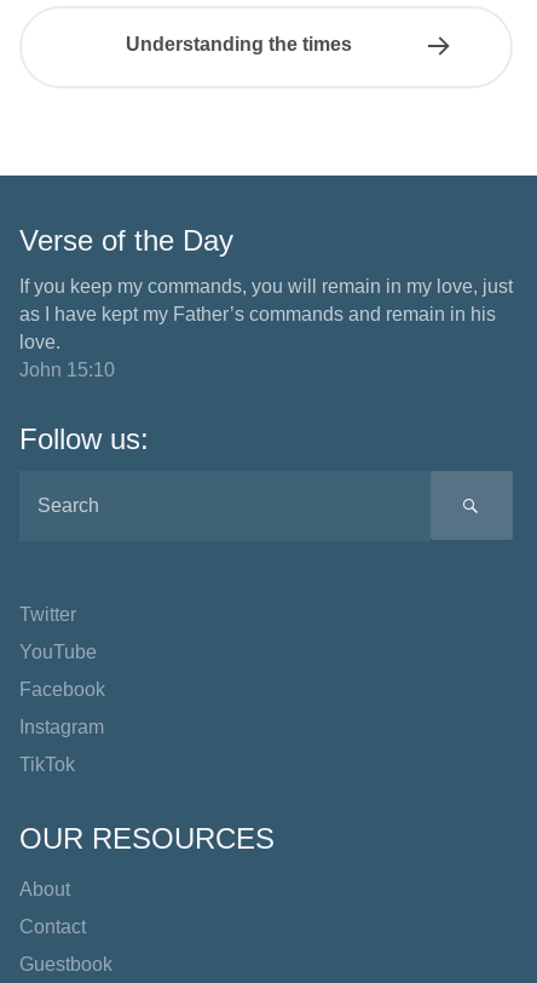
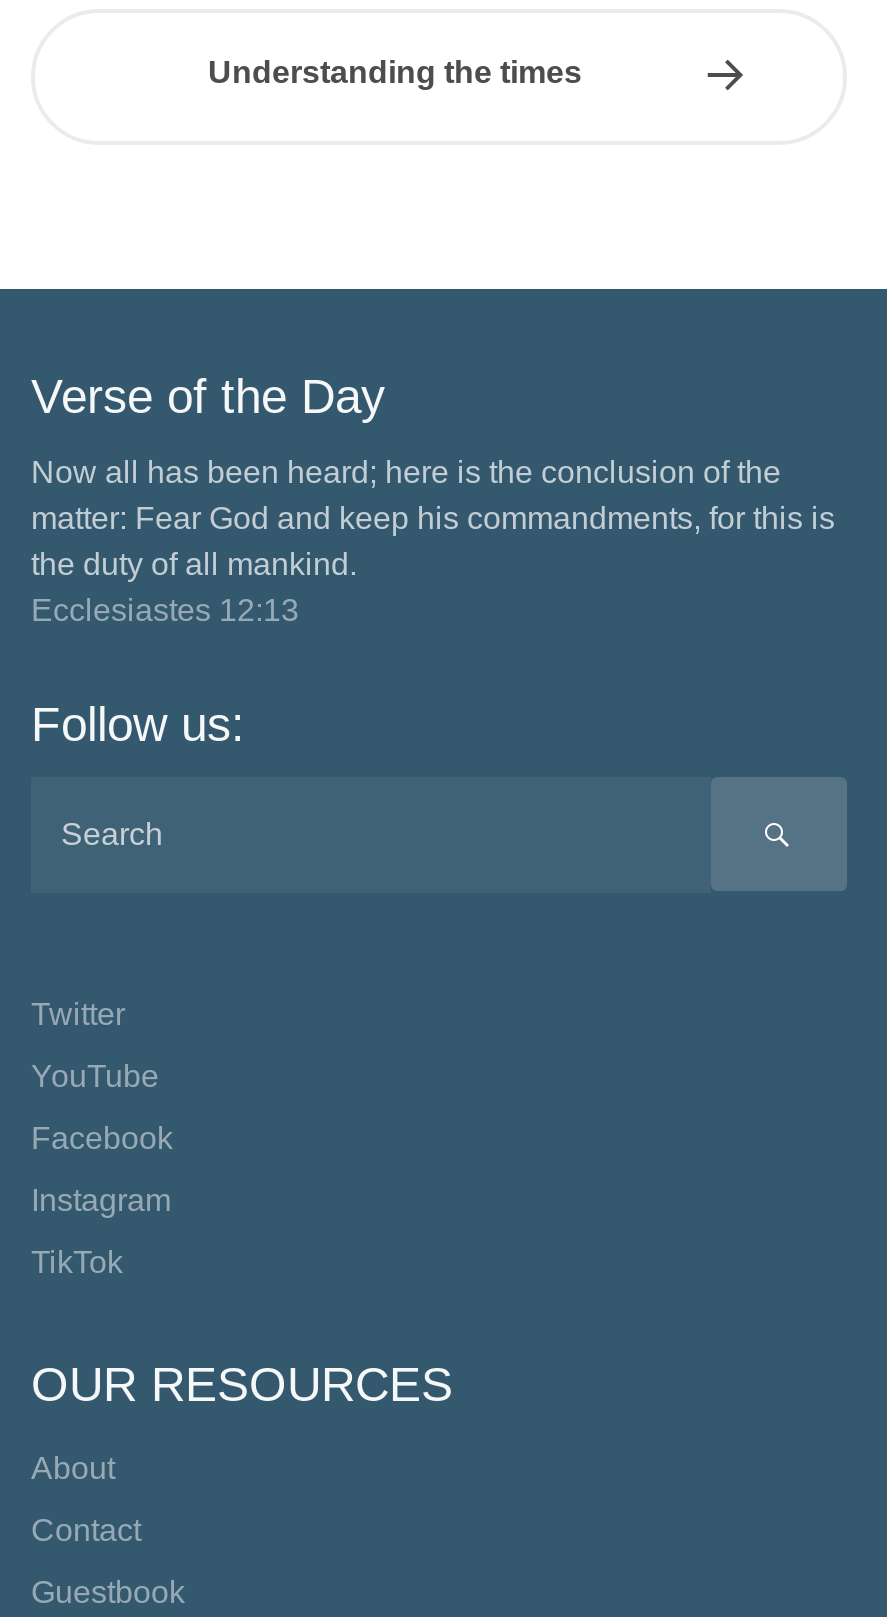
[19,276,513,380] If you keep my commands, you will remain in my love, just | as I have kept my Father’s commands and remain in his | love. | John 15:10 -> [31,455,835,627] Now all has been heard; here is the conclusion of the | matter: Fear God and keep his commandments, for this is | the duty of all mankind. | Ecclesiastes 12:13

